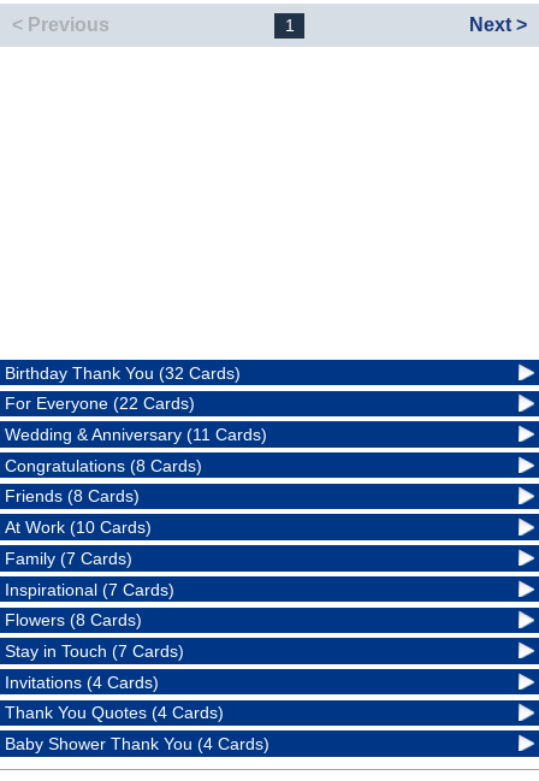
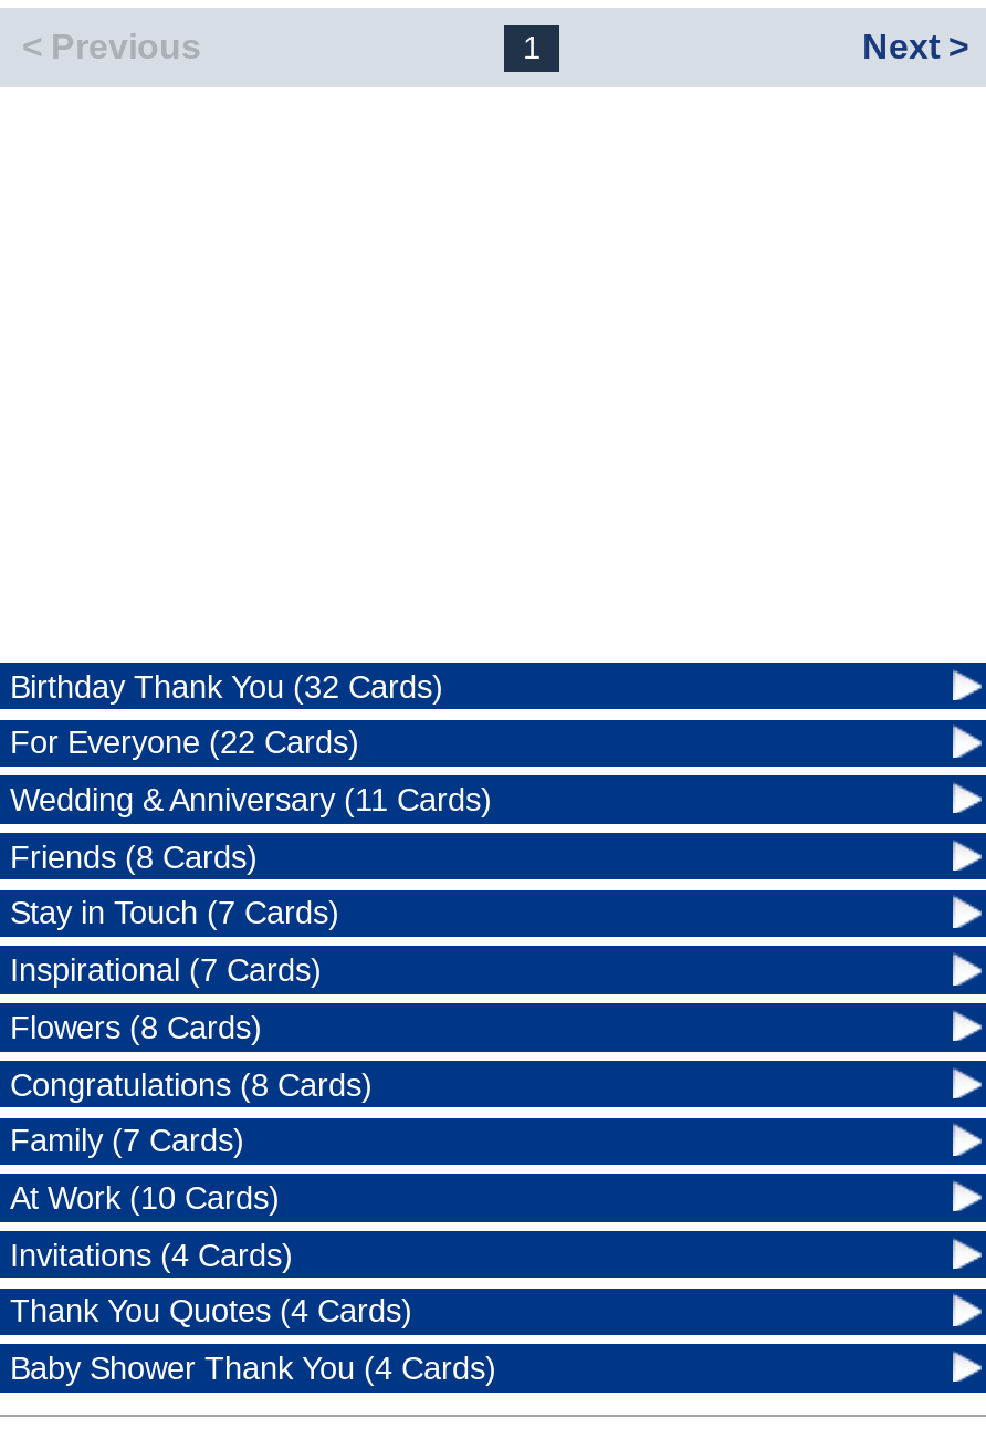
moved [5,456,203,475] -> [10,1066,373,1102]: Congratulations (8 Cards)
moved [5,487,140,506] -> [10,839,258,874]: Friends (8 Cards)
moved [5,518,152,568] -> [10,1123,280,1215]: At Work (10 Cards) | Family (7 Cards)
moved [5,579,175,630] -> [10,953,322,1045]: Inspirational (7 Cards) | Flowers (8 Cards)
moved [5,641,185,661] -> [10,896,339,931]: Stay in Touch (7 Cards)

